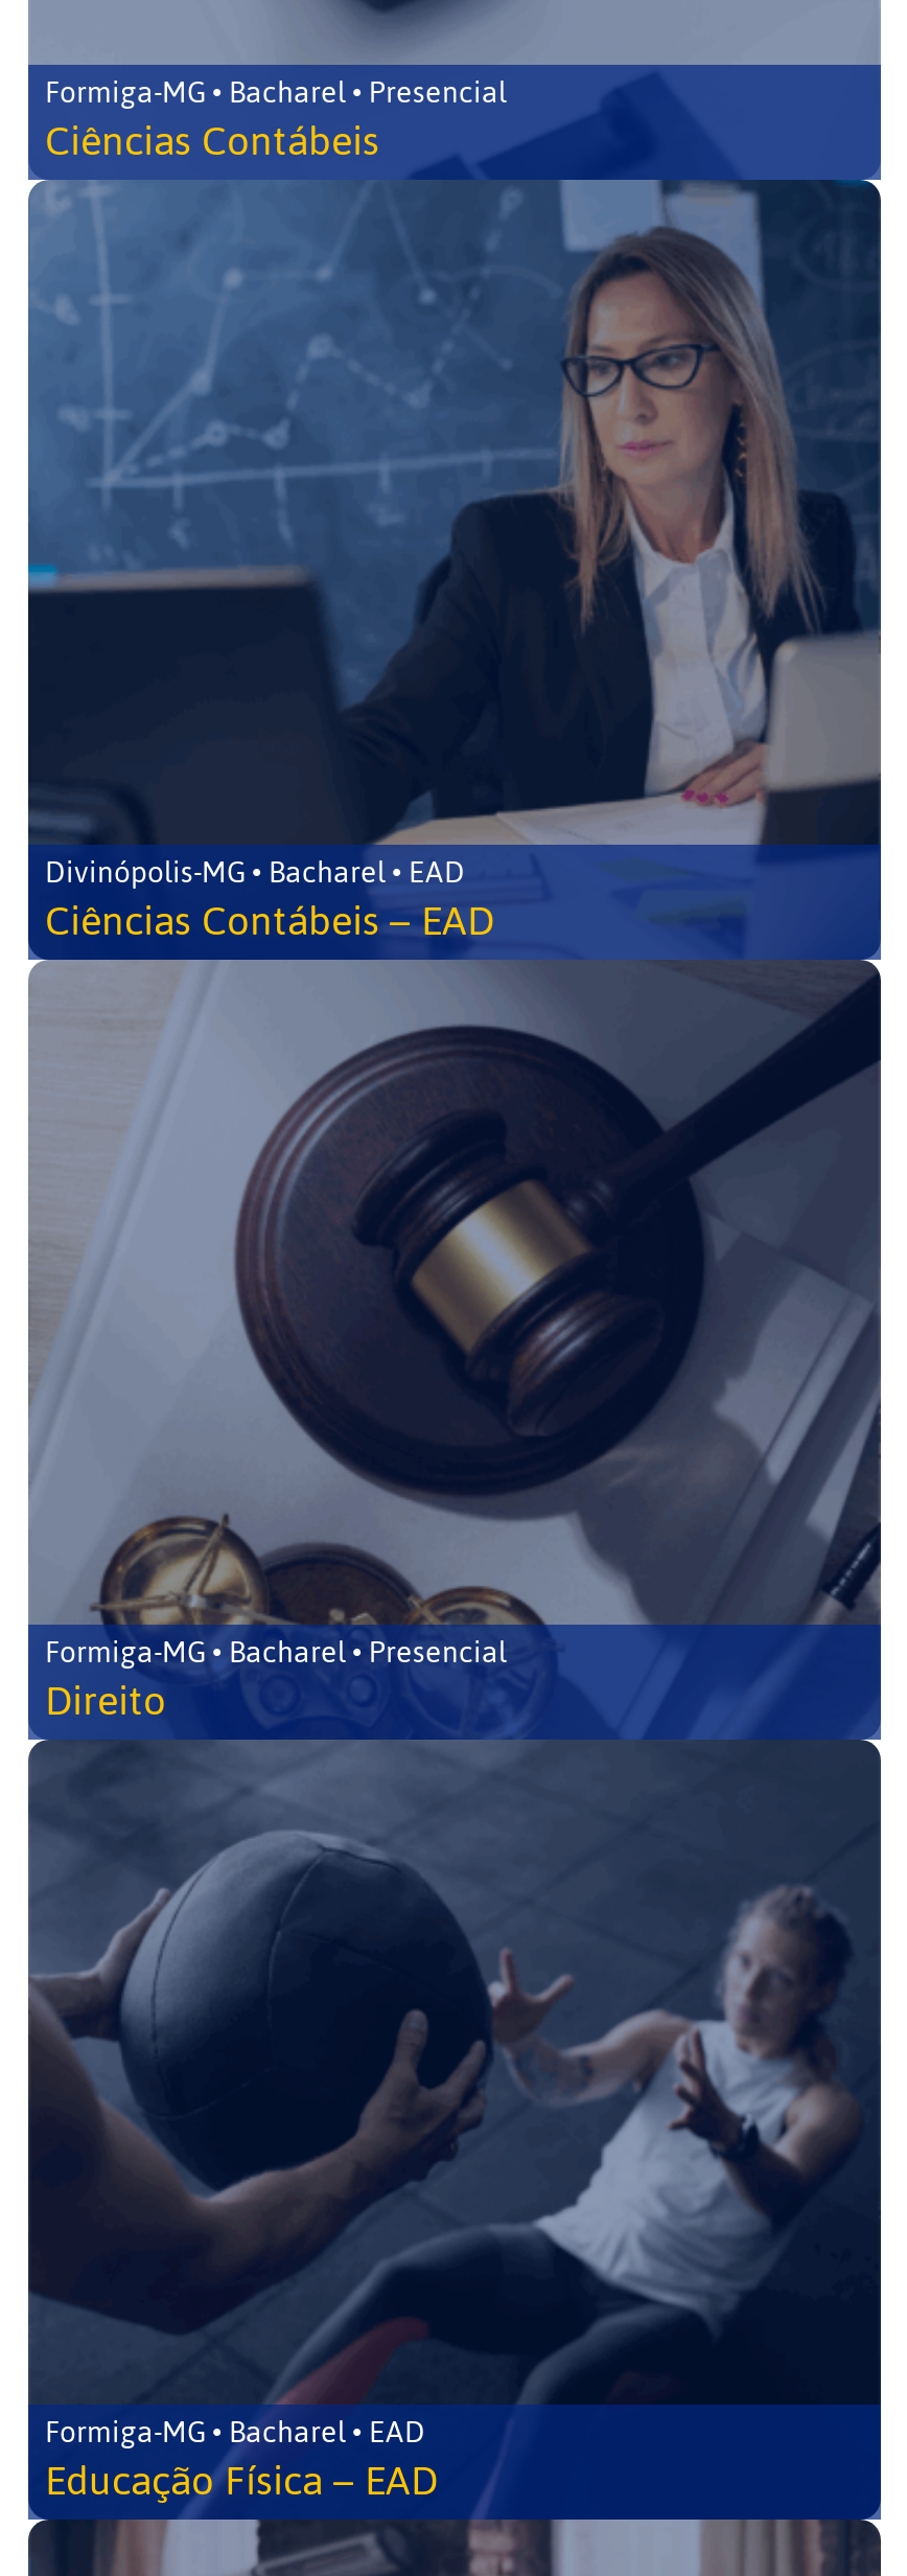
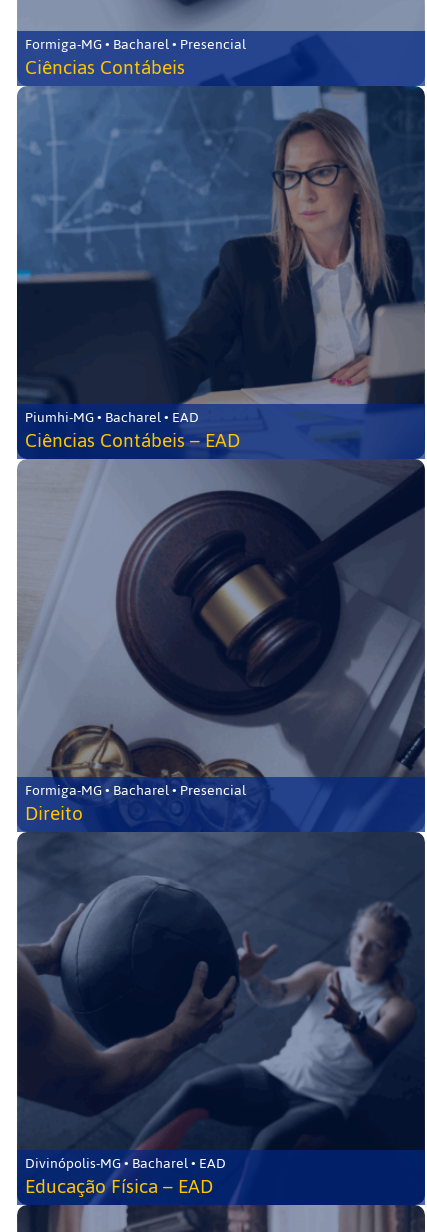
none -> [25,404,199,431] Piumhi-MG • Bacharel • EAD
moved [45,845,465,901] -> [25,1150,226,1177]: Divinópolis-MG • Bacharel • EAD
[45,2405,425,2461] Formiga-MG • Bacharel • EAD -> none

